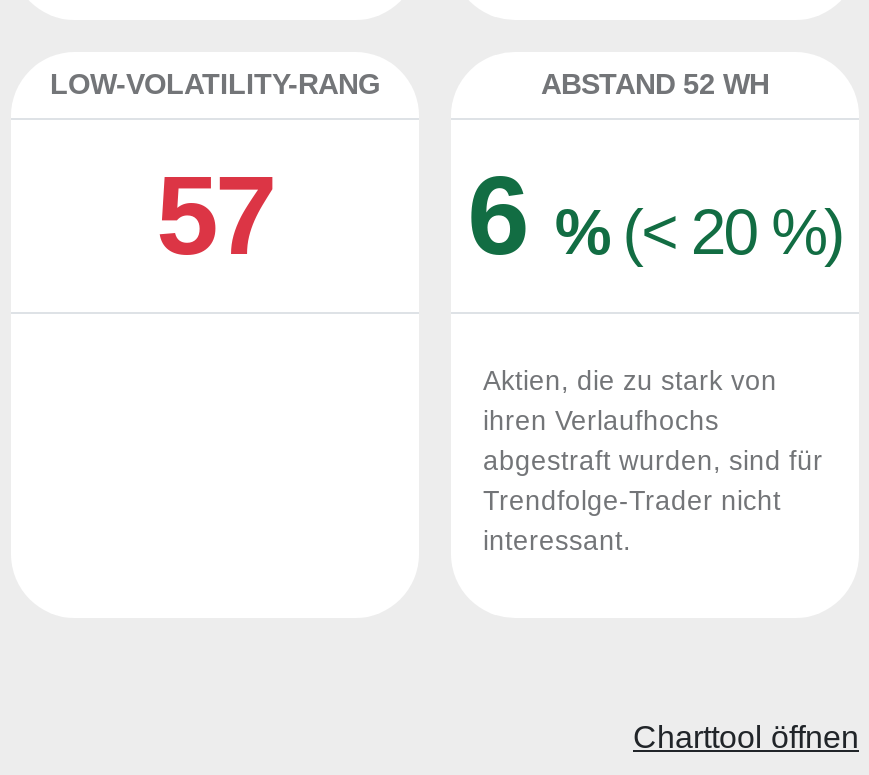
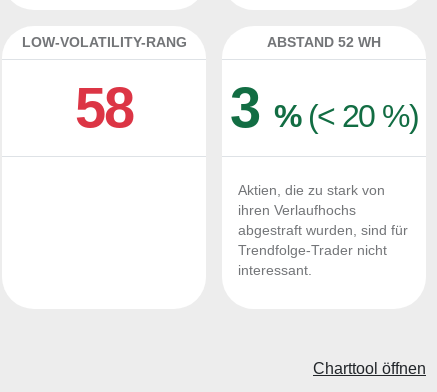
[156,152,274,278] 57 -> [75,76,133,139] 58
[467,152,843,278] 6%(< 20 %) -> [230,76,418,139] 3%(< 20 %)

